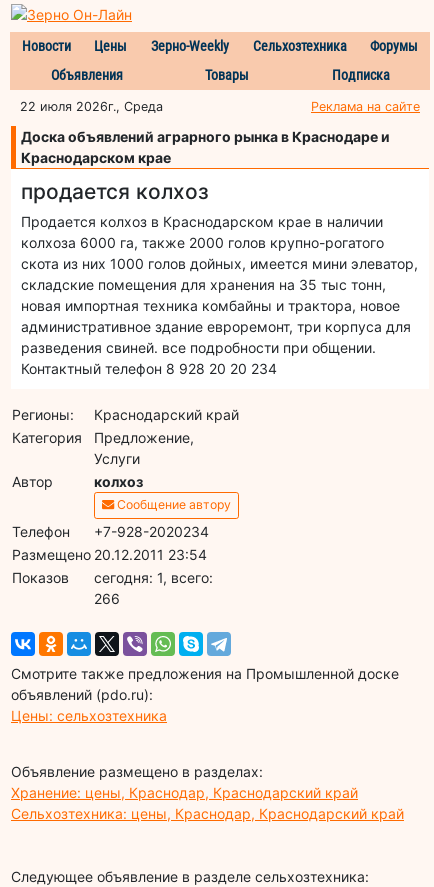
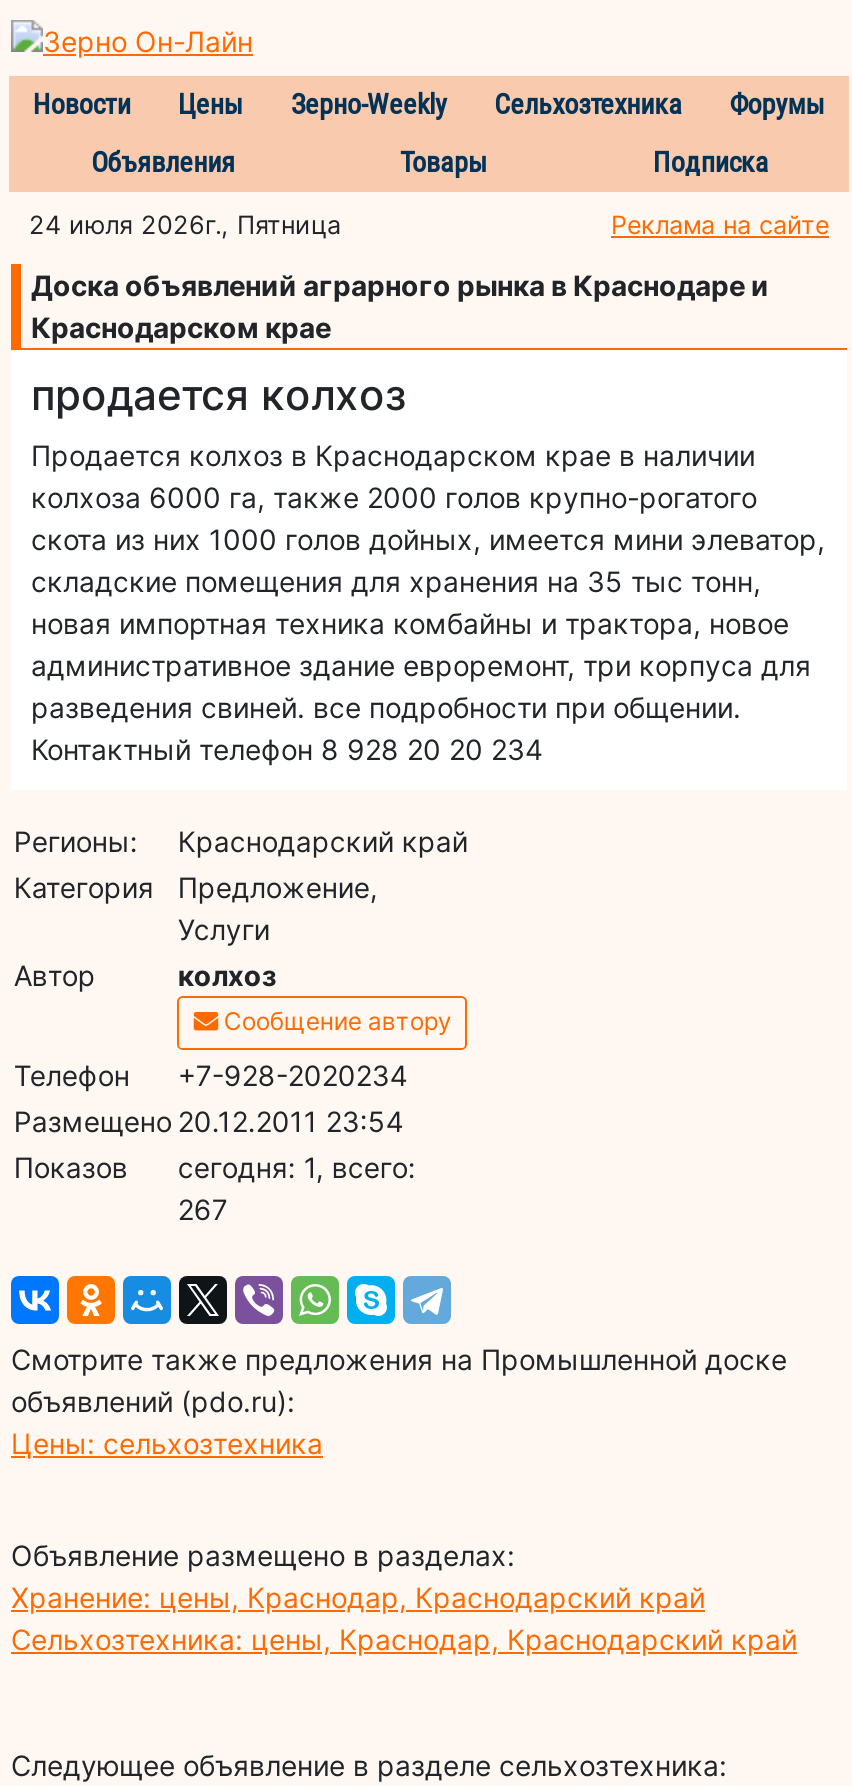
[20,99,163,114] 22 июля 2026г., Среда -> [29,209,341,239] 24 июля 2026г., Пятница
[94,590,120,607] 266 -> [178,1191,228,1225] 267

